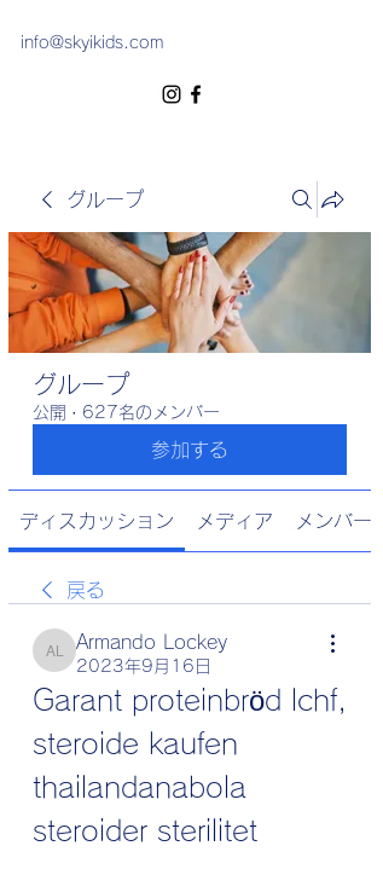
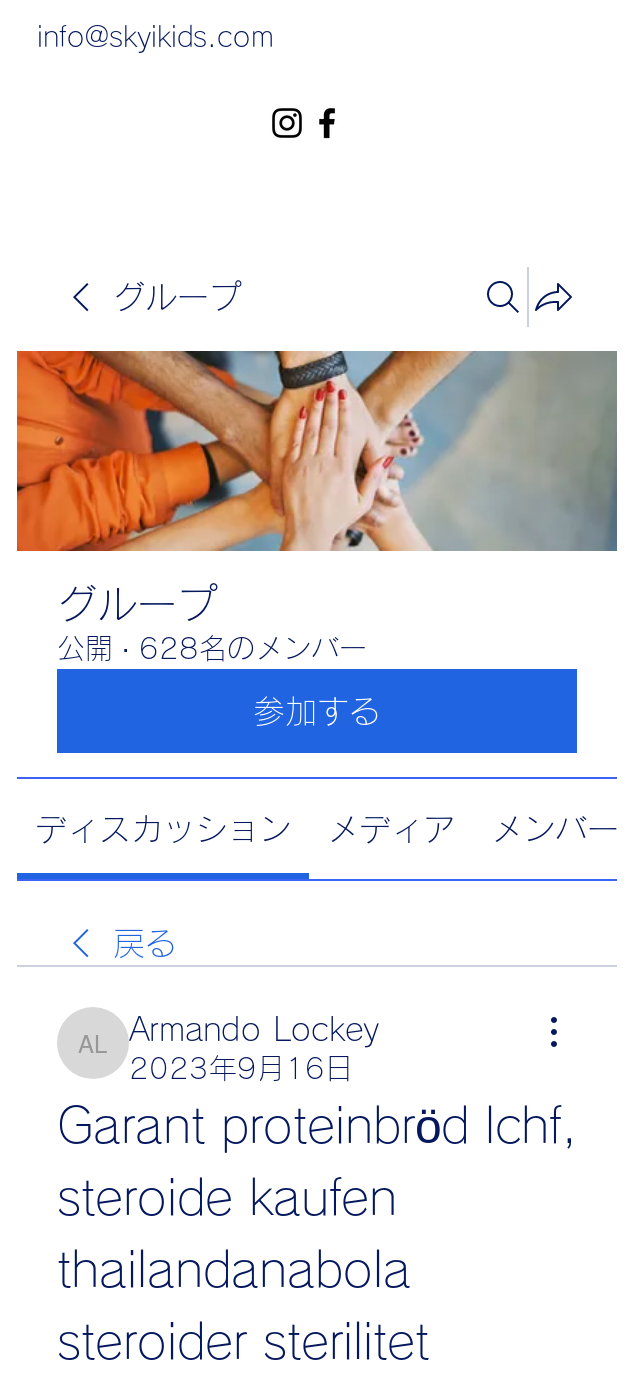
[33,404,220,421] 公開 · 627名のメンバー -> [57,635,367,663] 公開 · 628名のメンバー

